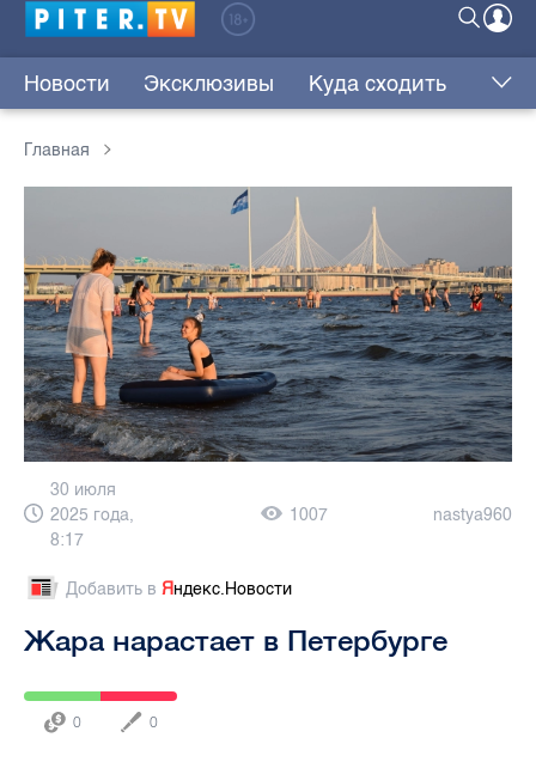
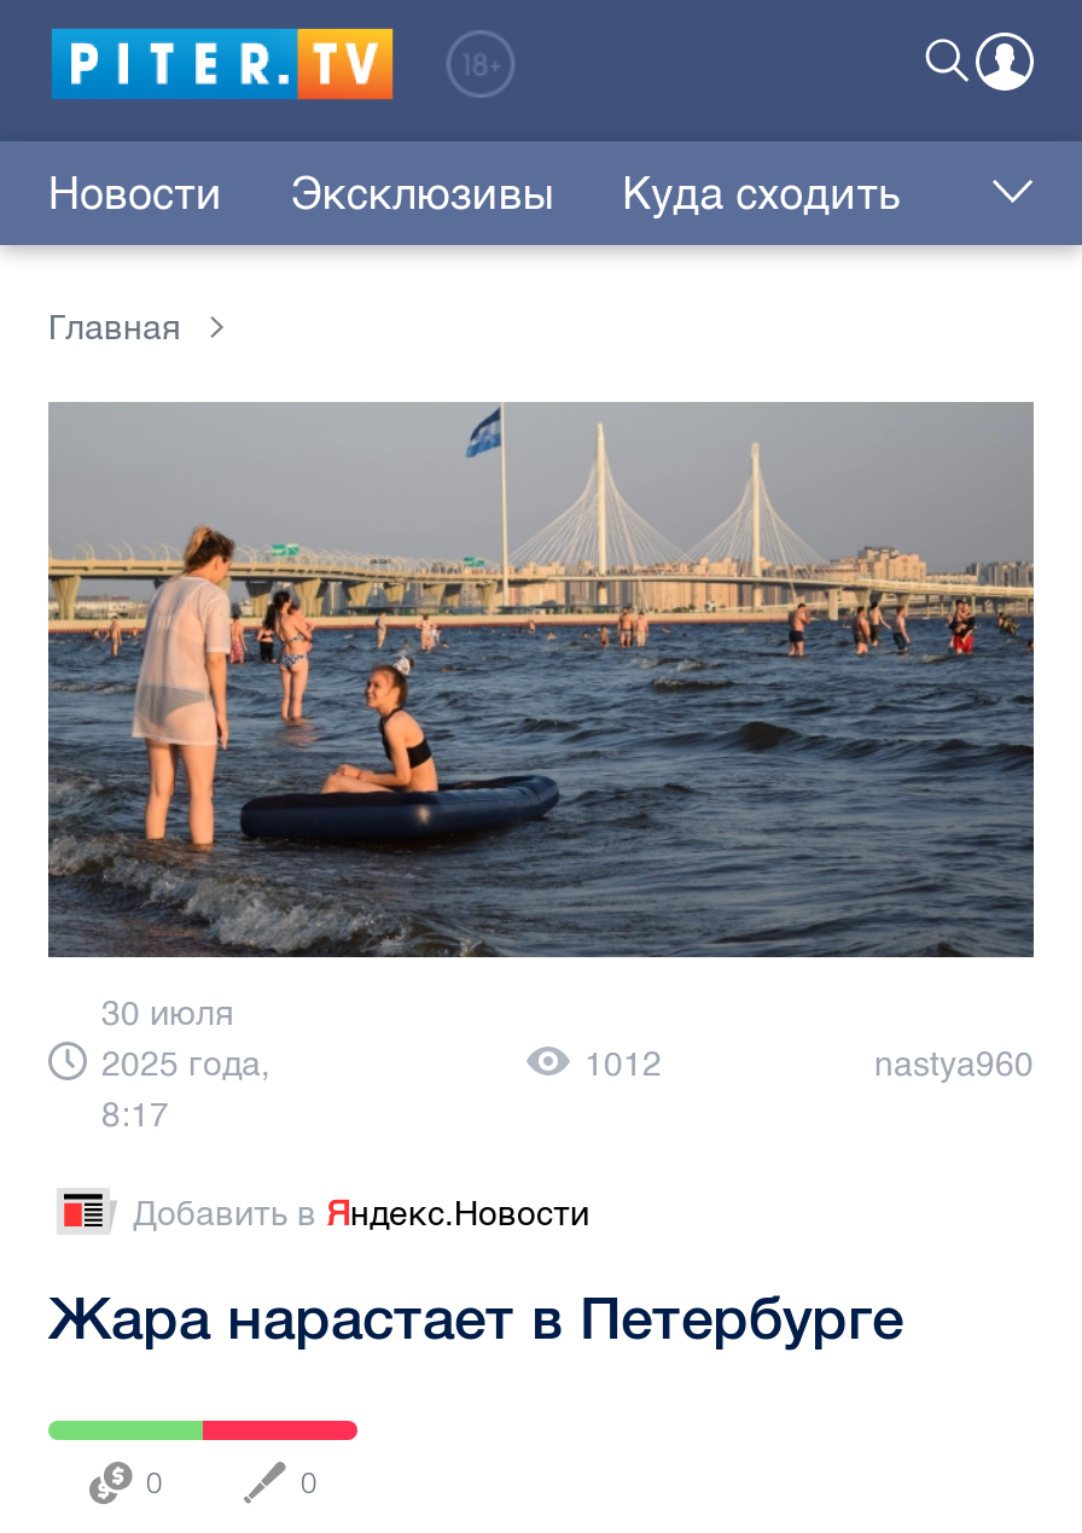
[290,504,328,525] 1007 -> [584,1043,662,1084] 1012

